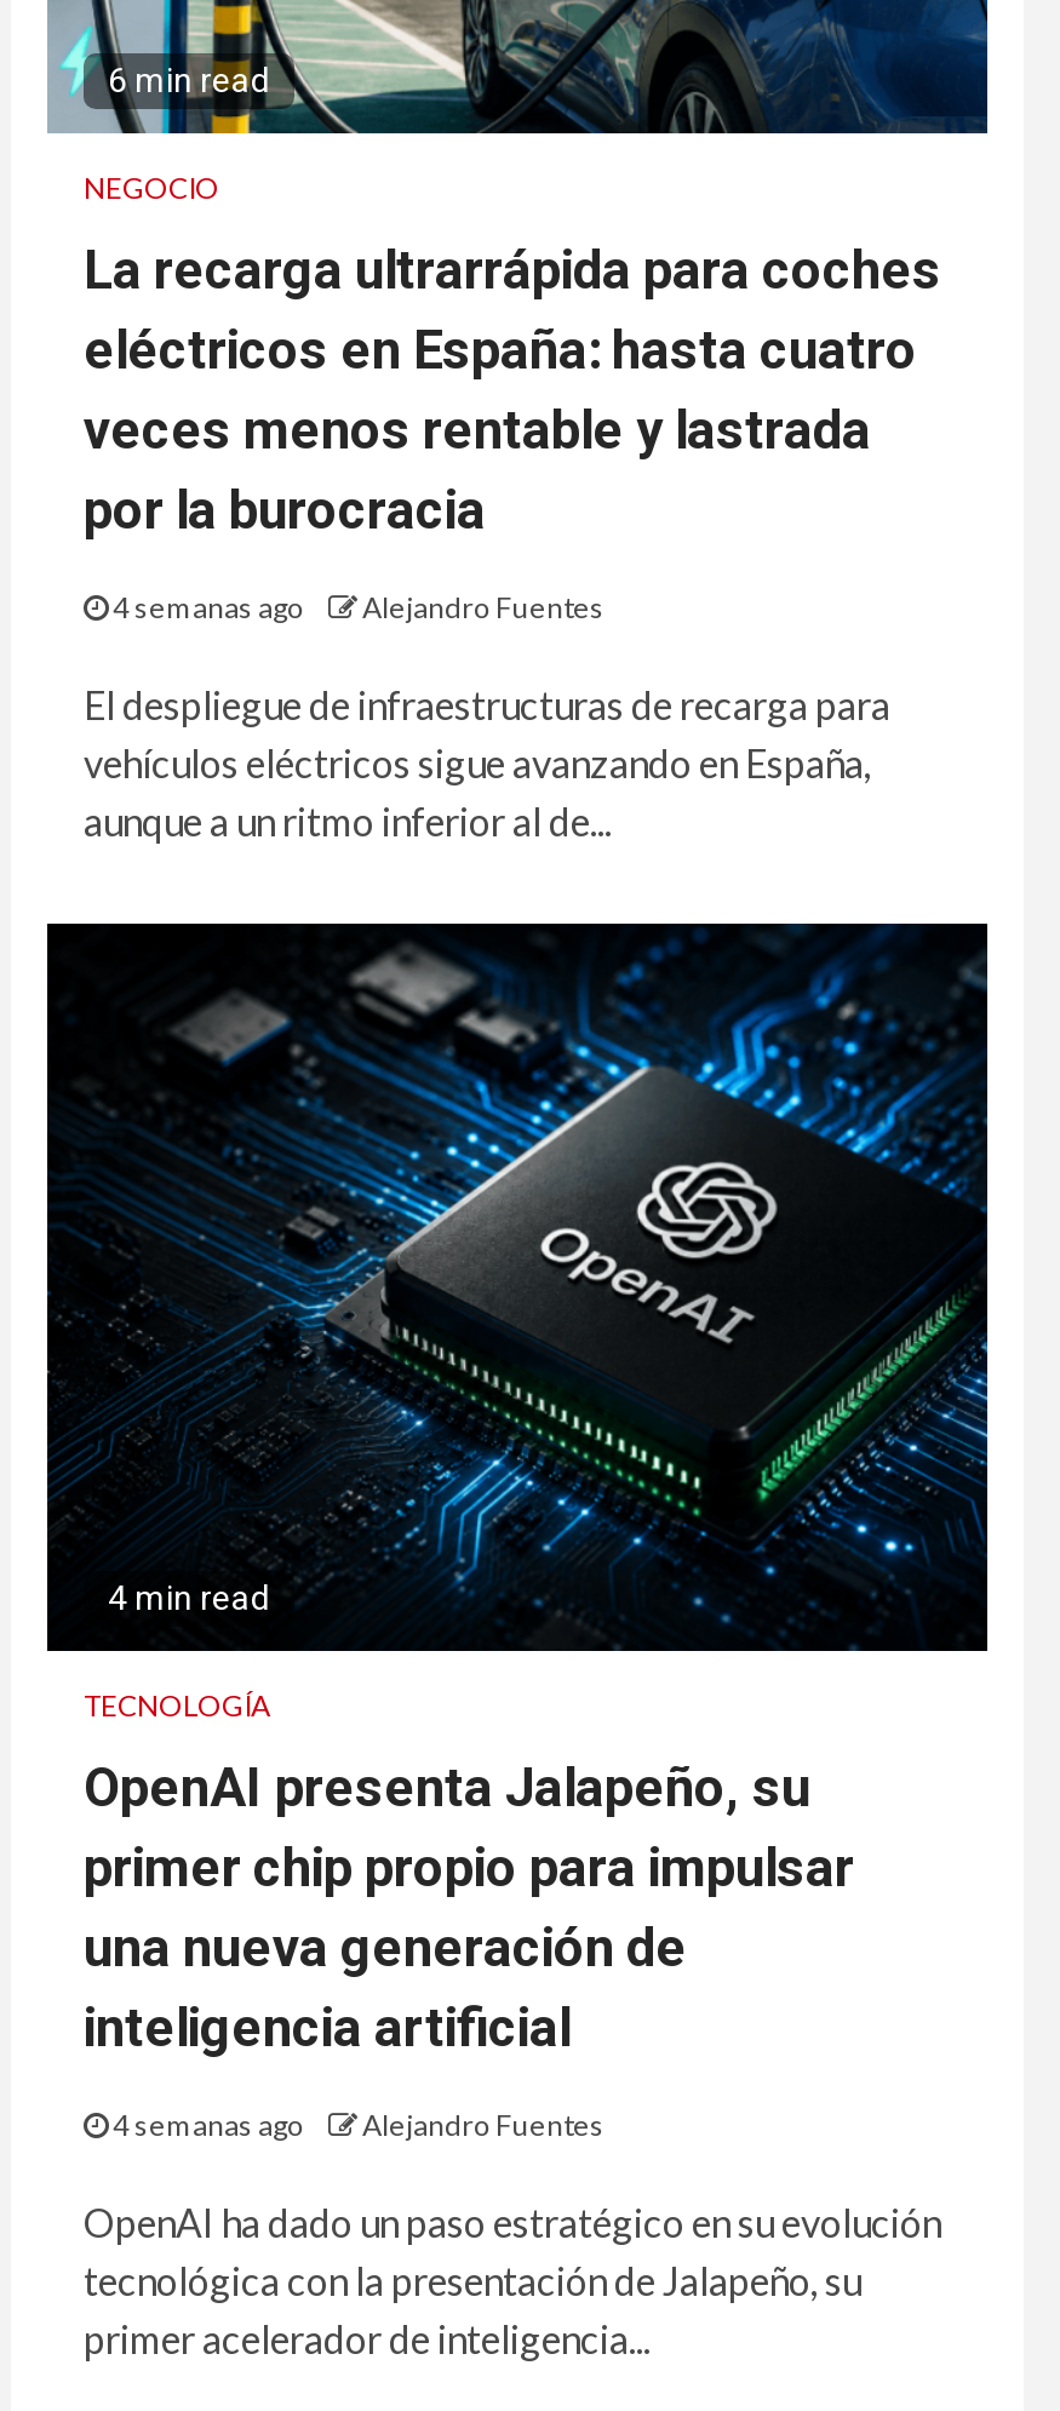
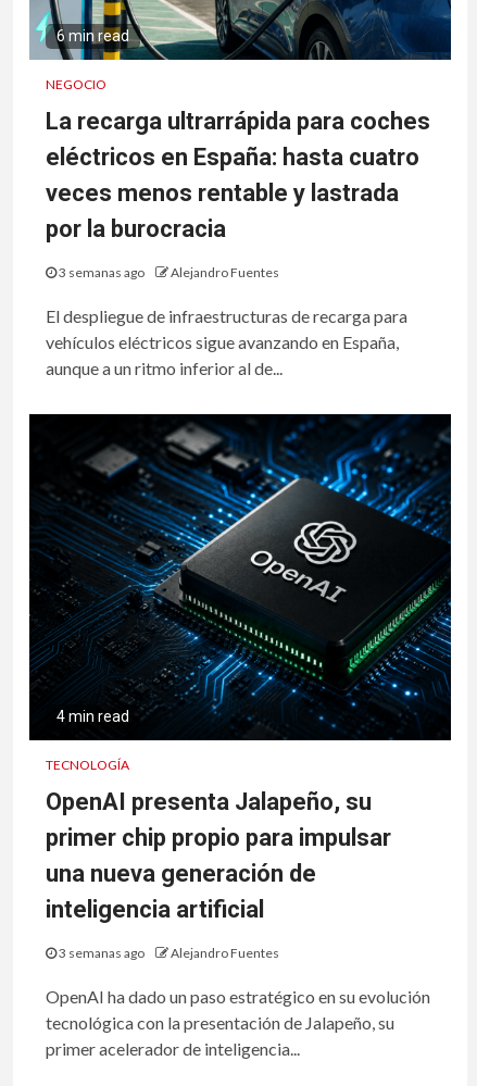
[108,589,605,625] 4 semanas ago Alejandro Fuentes -> [57,264,279,280] 3 semanas ago Alejandro Fuentes
[108,2107,605,2143] 4 semanas ago Alejandro Fuentes -> [57,945,279,961] 3 semanas ago Alejandro Fuentes

